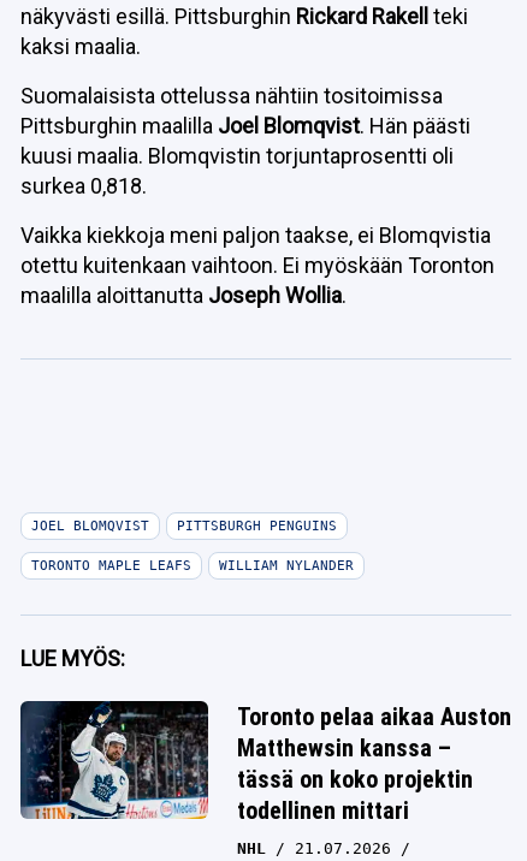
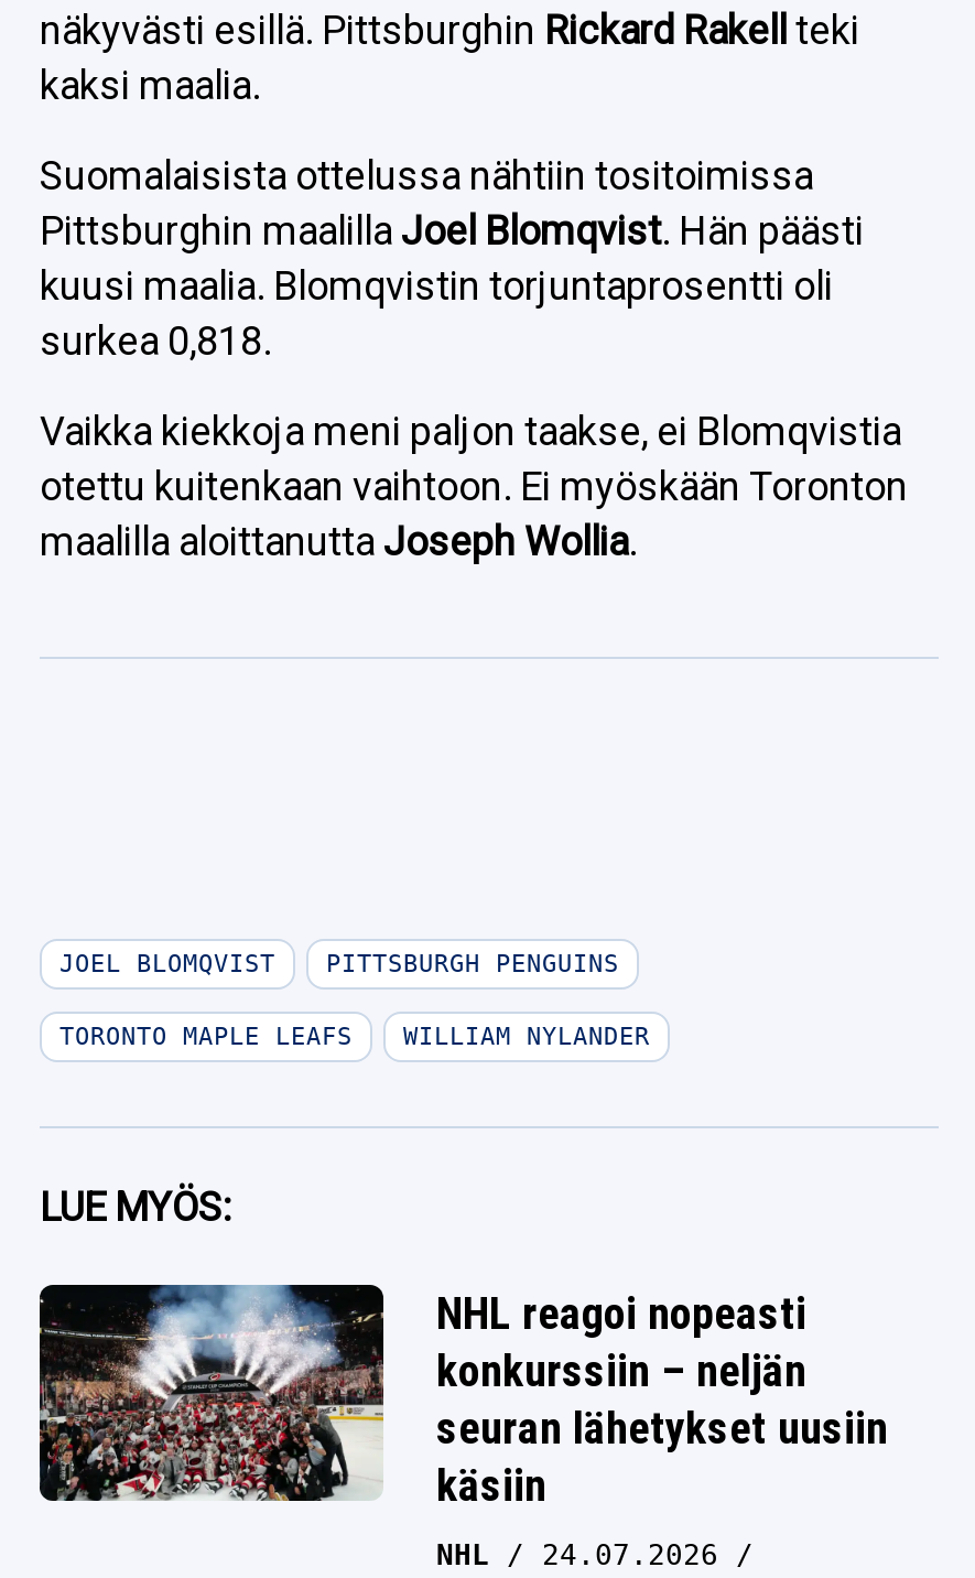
[19,700,511,825] [image] | Toronto pelaa aikaa Auston | Matthewsin kanssa – | tässä on koko projektin | todellinen mittari -> [37,1283,888,1512] [image] | NHL reagoi nopeasti | konkurssiin – neljän | seuran lähetykset uusiin | käsiin
[237,839,391,857] NHL 21.07.2026 -> [436,1538,718,1571] NHL 24.07.2026

